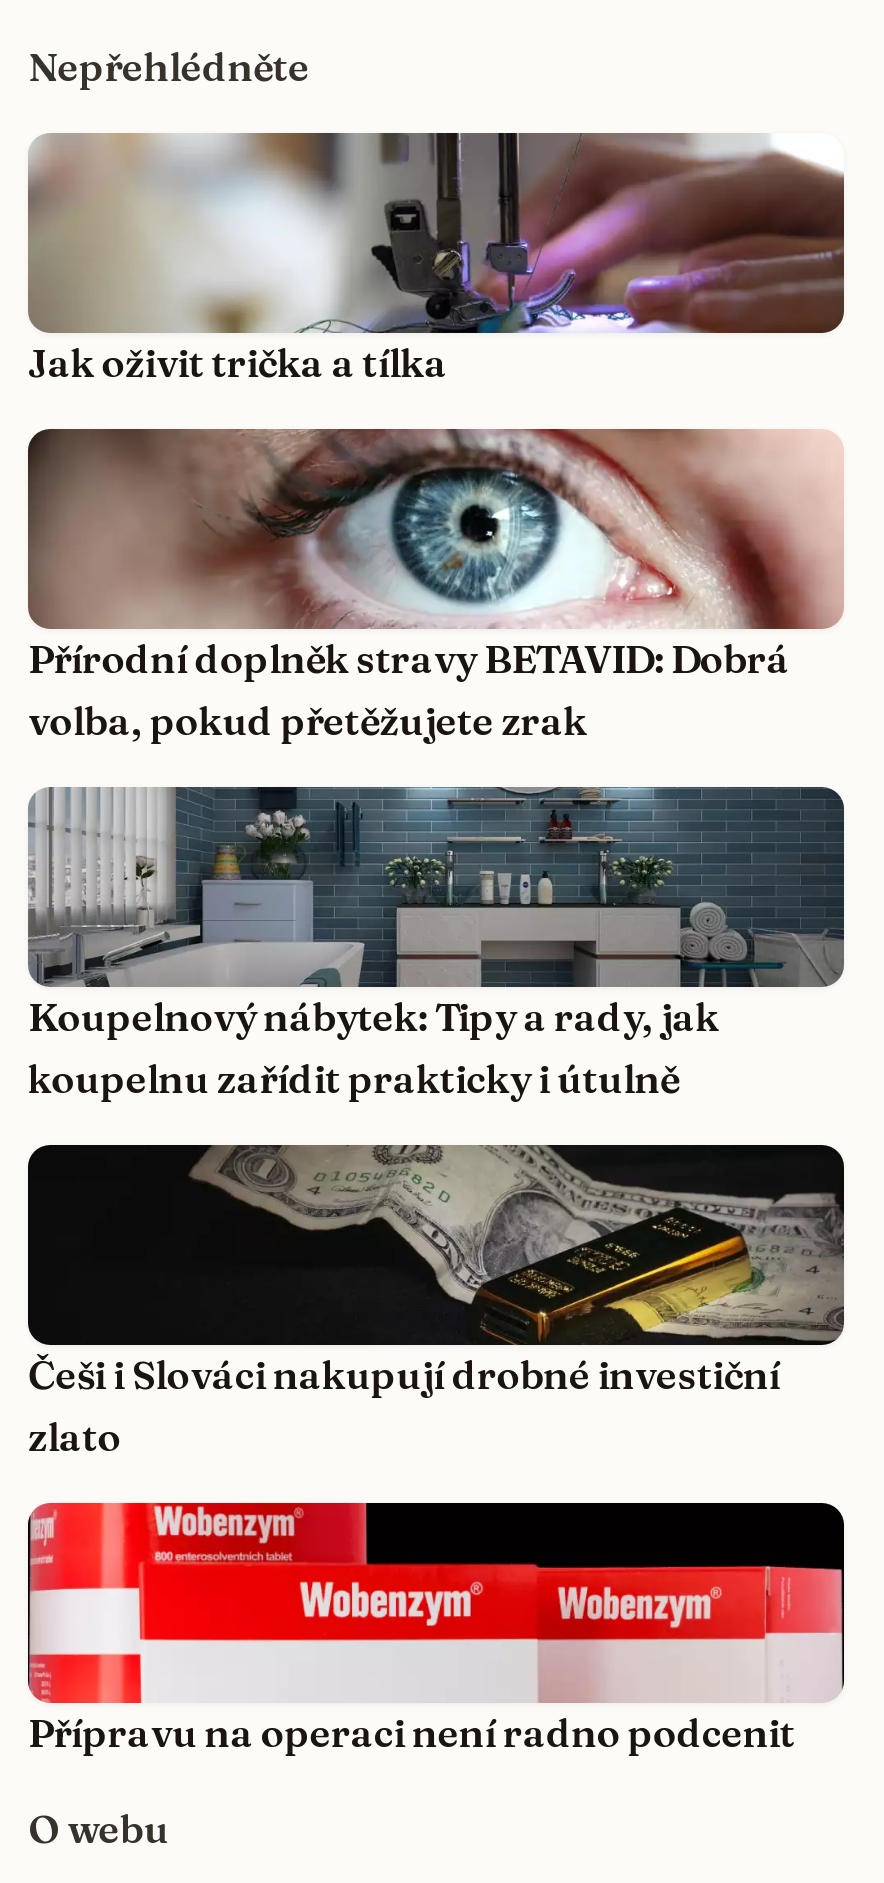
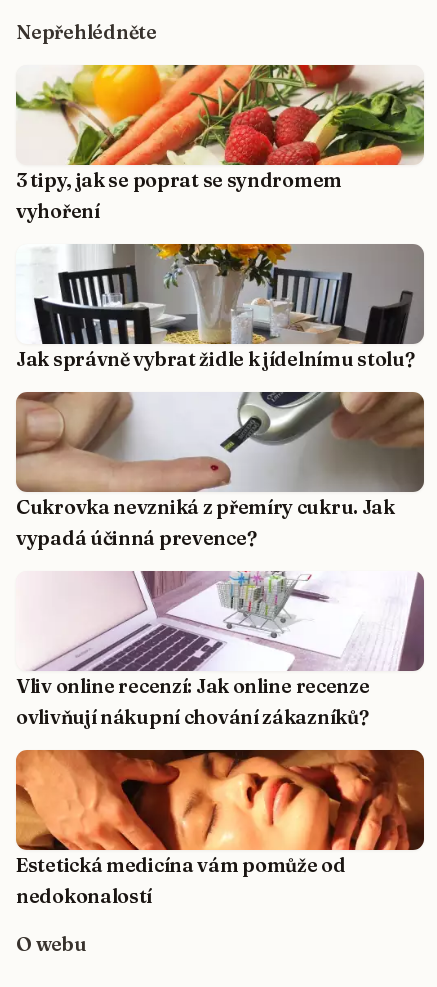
[28,131,846,387] [image] | Jak oživit trička a tílka -> [16,64,425,223] [image] | 3 tipy, jak se poprat se syndromem | vyhoření
[26,427,842,745] [image] | Přírodní doplněk stravy BETAVID: Dobrá | volba, pokud přetěžujete zrak -> [16,243,424,371] [image] | Jak správně vybrat židle k jídelnímu stolu?
[28,785,844,1103] [image] | Koupelnový nábytek: Tipy a rady, jak | koupelnu zařídit prakticky i útulně -> [16,391,425,550] [image] | Cukrovka nevzniká z přemíry cukru. Jak | vypadá účinná prevence?
[26,1143,844,1461] [image] | Češi i Slováci nakupují drobné investiční | zlato -> [16,573,425,729] [image] | Vliv online recenzí: Jak online recenze | ovlivňují nákupní chování zákazníků?
[26,1501,846,1757] [image] | Přípravu na operaci není radno podcenit -> [15,749,425,908] [image] | Estetická medicína vám pomůže od | nedokonalostí

